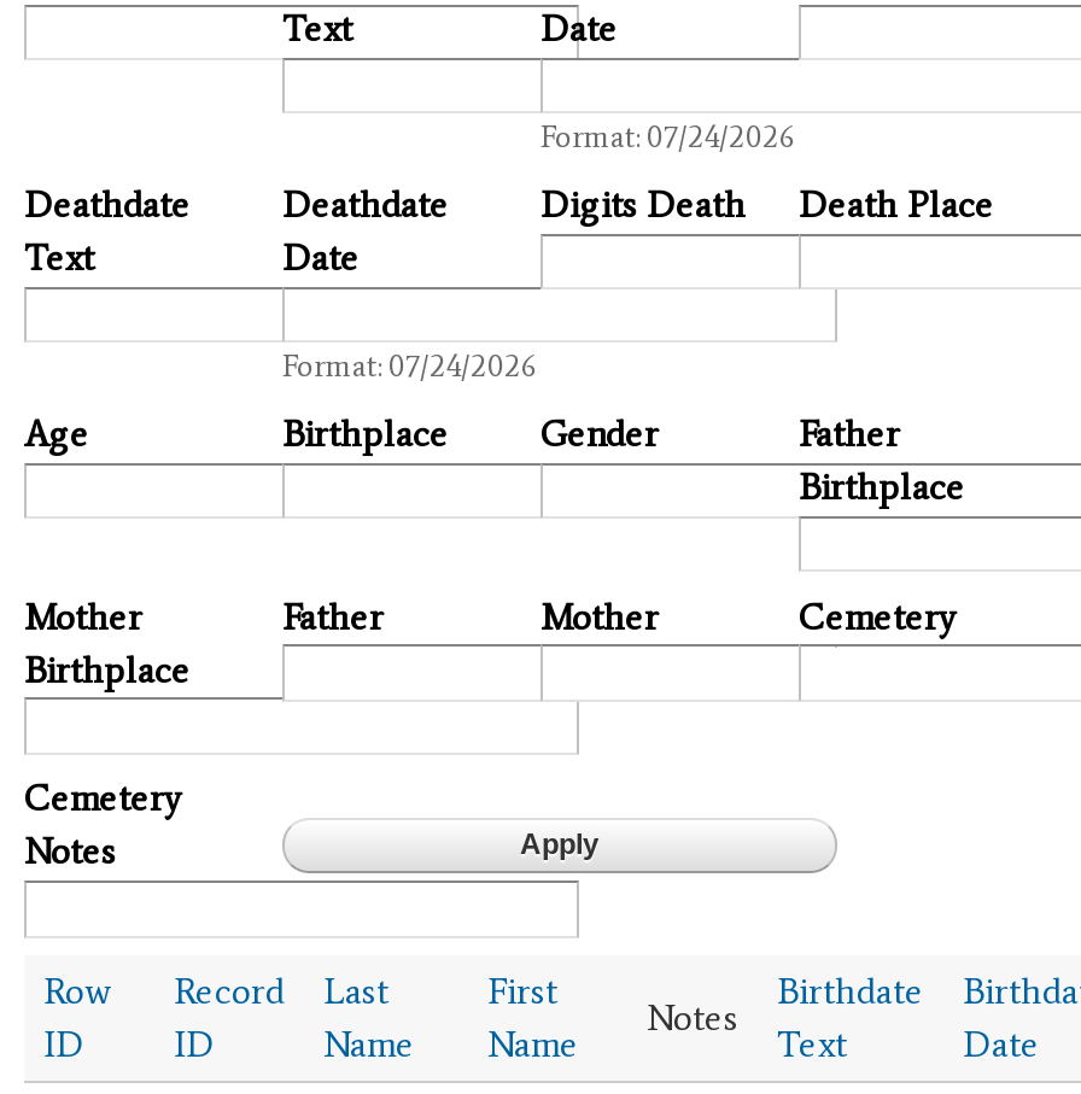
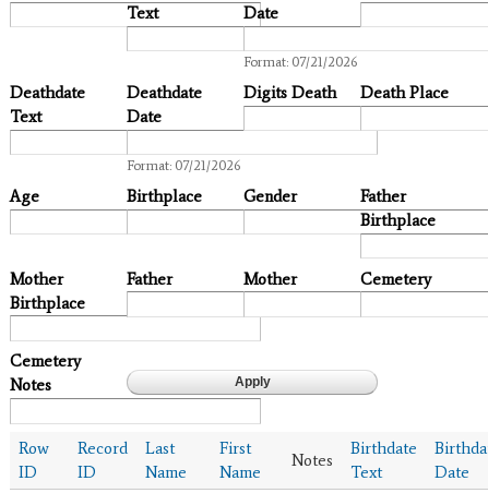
[540,119,794,156] Format: 07/24/2026 -> [243,54,357,70] Format: 07/21/2026
[282,348,536,384] Format: 07/24/2026 -> [127,157,240,174] Format: 07/21/2026

